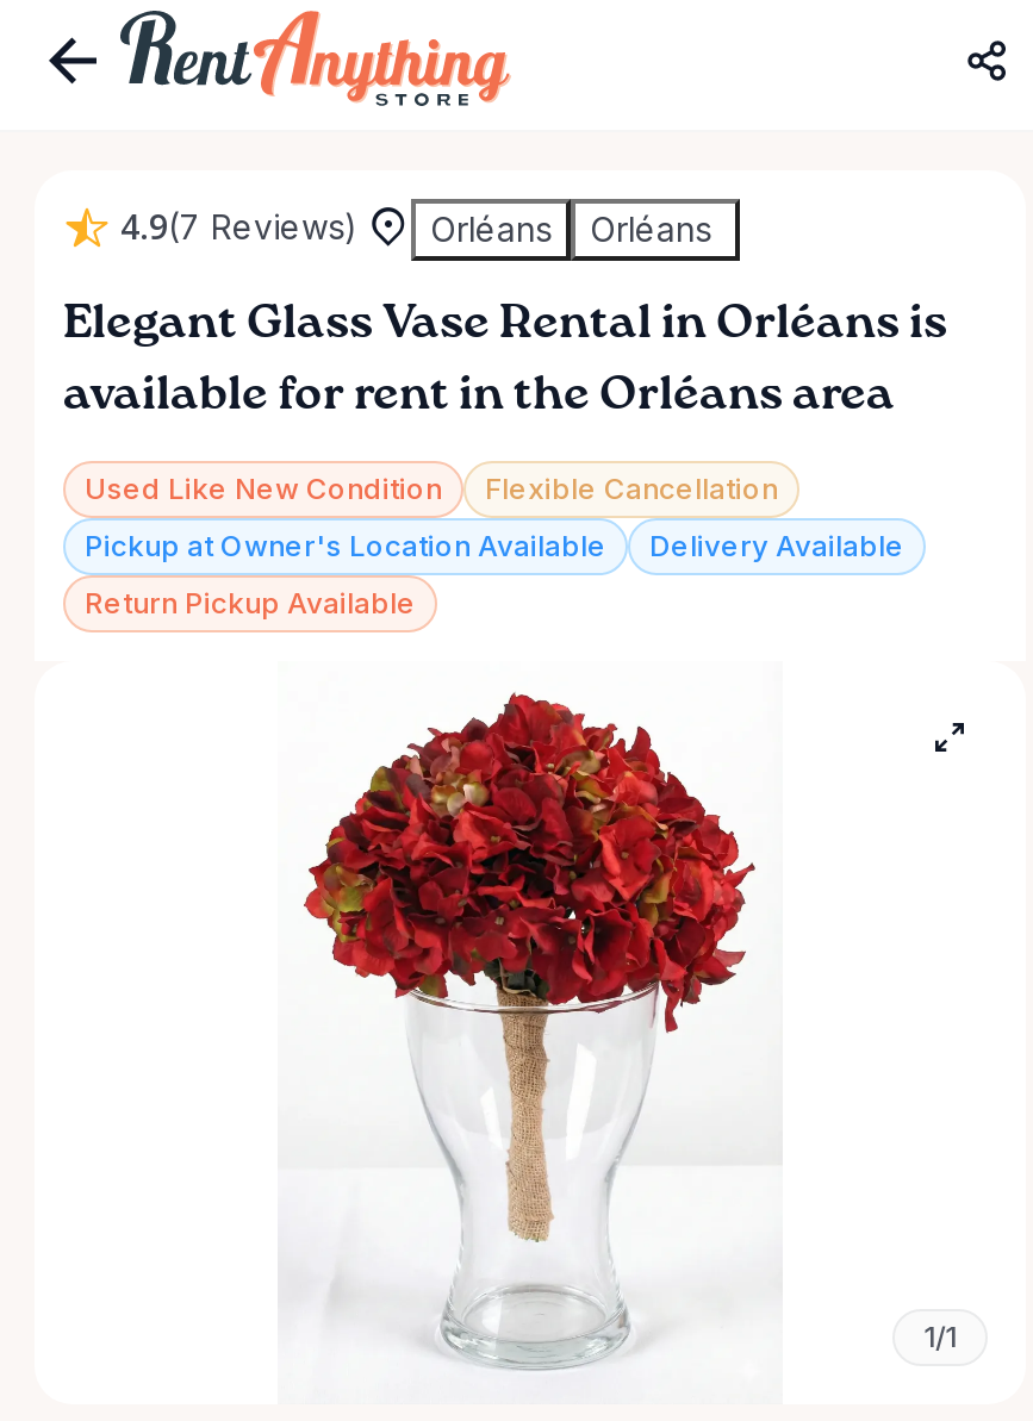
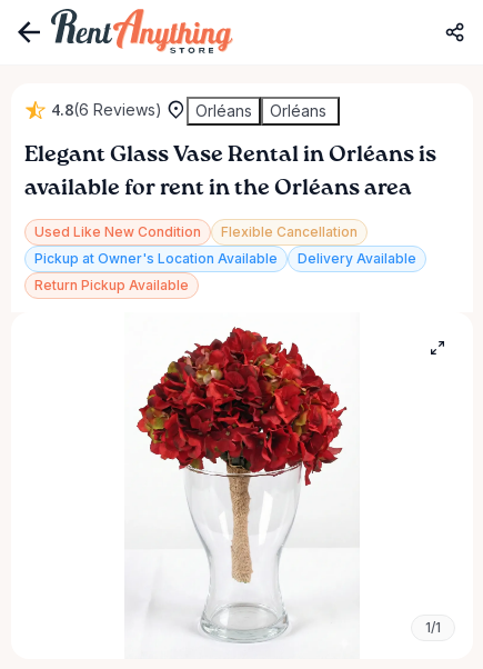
[120,204,711,249] 4.9(7 Reviews) Orléans Orléans -> [51,99,326,120] 4.8(6 Reviews) Orléans Orléans

